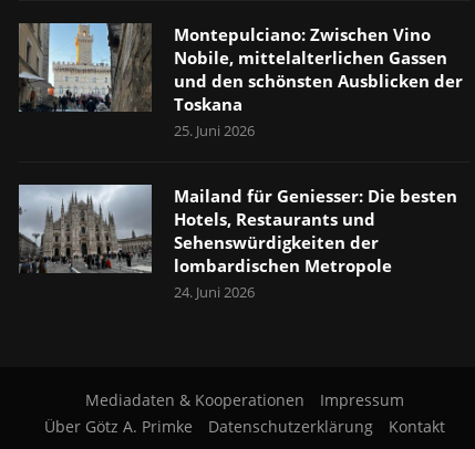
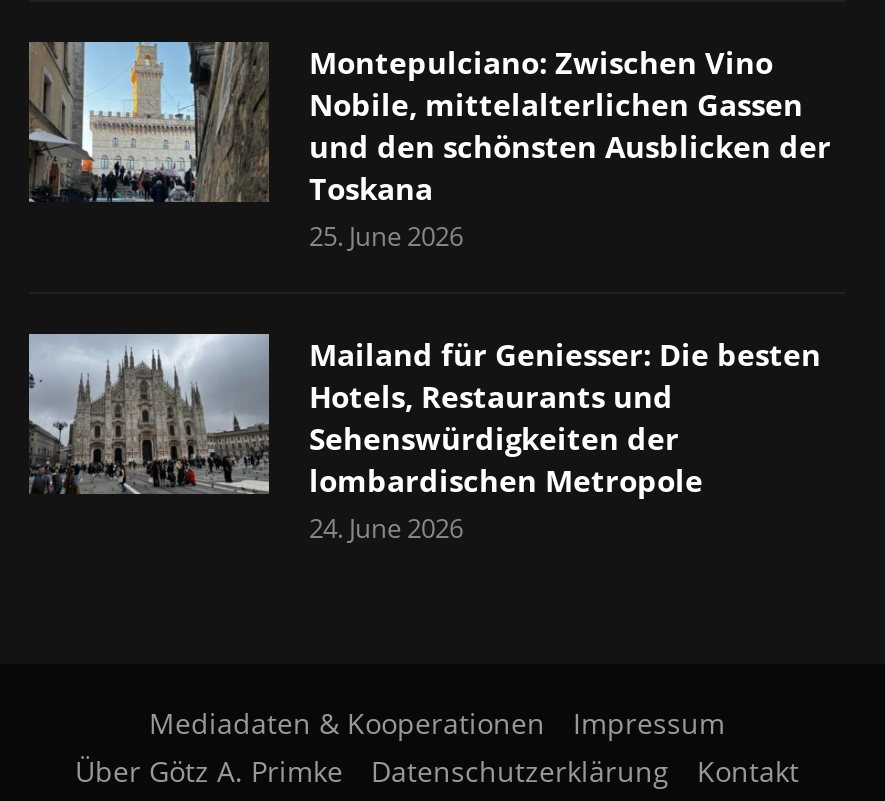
[174,121,255,141] 25. Juni 2026 -> [309,219,463,255] 25. June 2026
[174,282,255,302] 24. Juni 2026 -> [309,511,463,547] 24. June 2026

